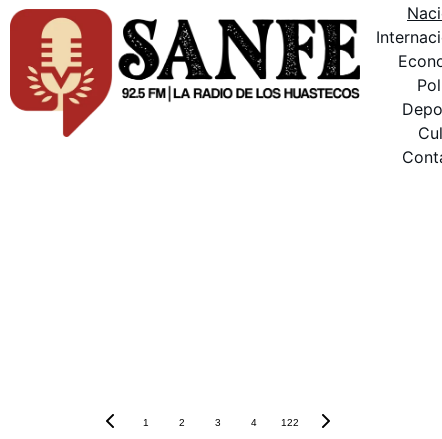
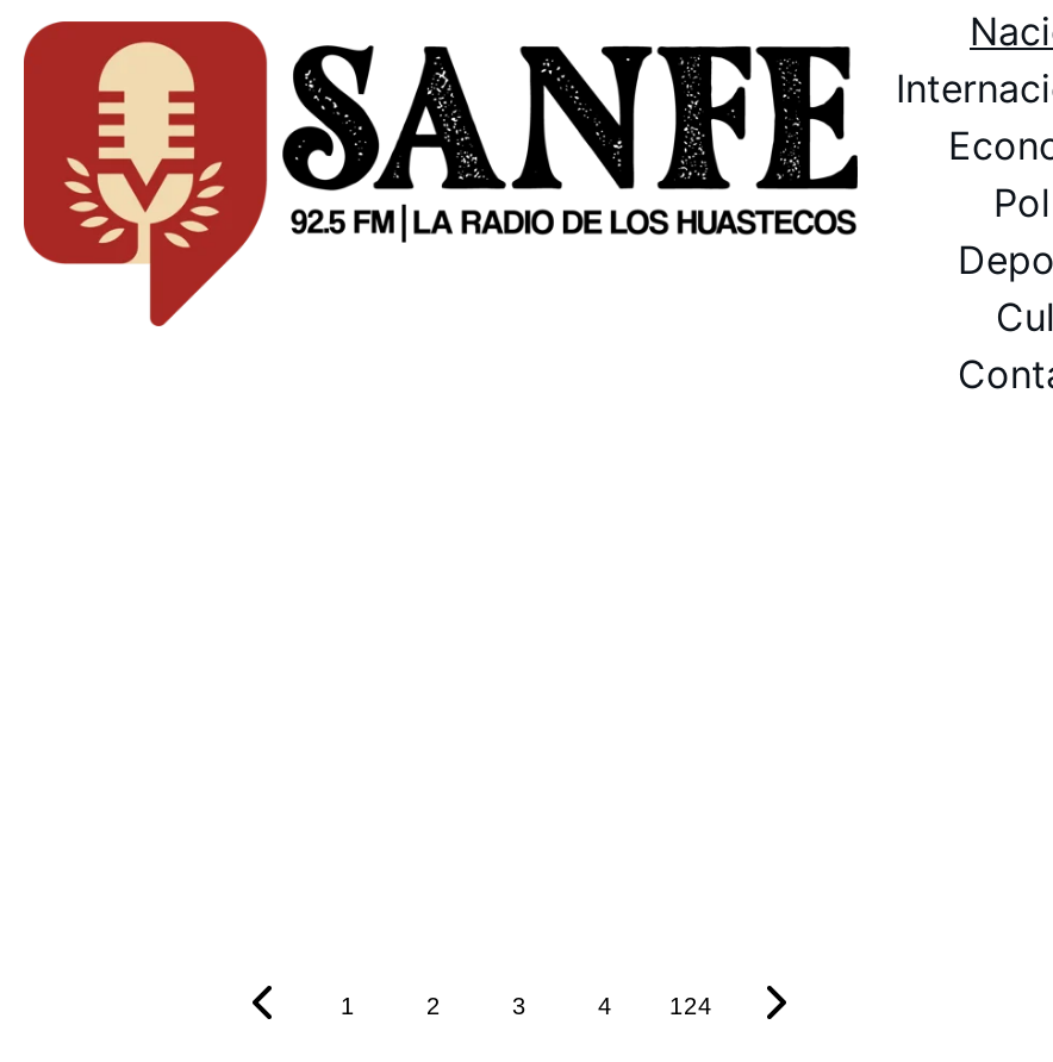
[281,417,299,428] 122 -> [669,993,712,1019] 124

